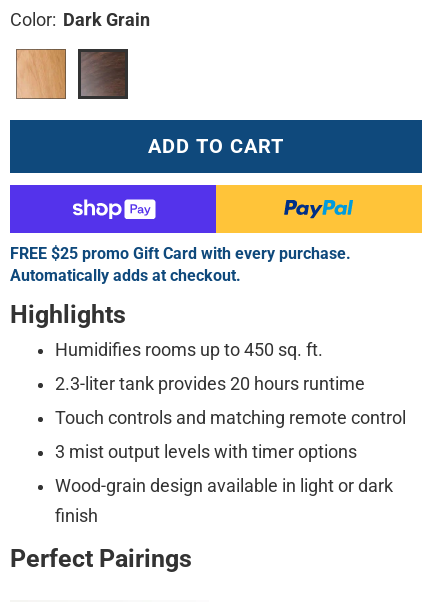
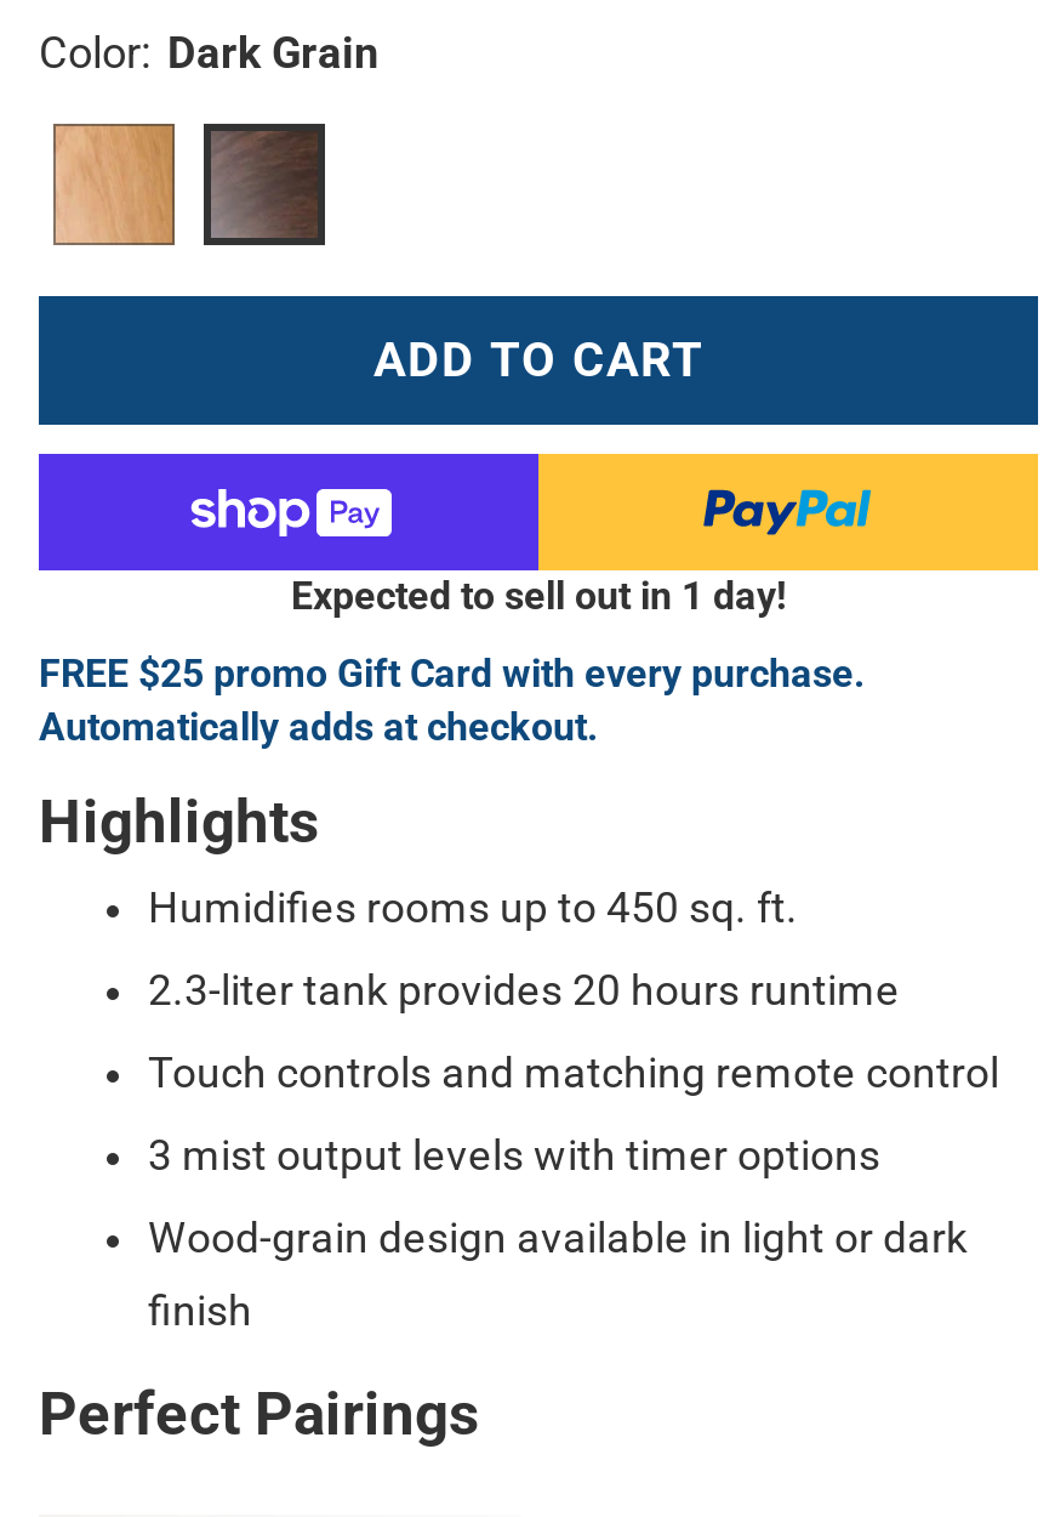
none -> [291,572,786,618] Expected to sell out in 1 day!

